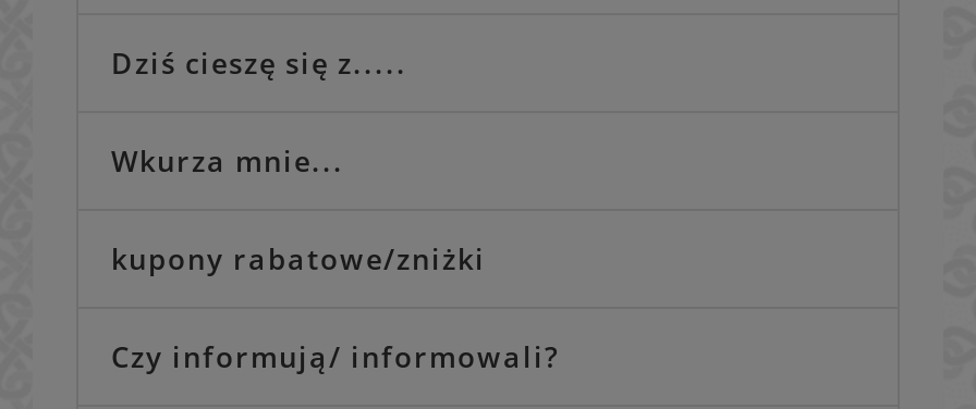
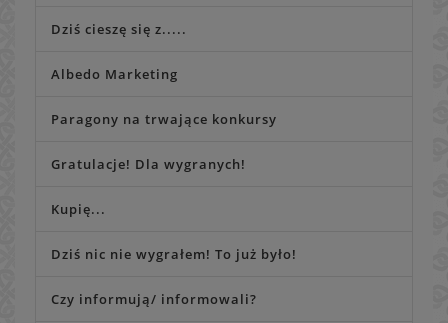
[111,141,486,278] Wkurza mnie... | kupony rabatowe/zniżki -> [51,65,297,263] Albedo Marketing | Paragony na trwające konkursy | Gratulacje! Dla wygranych! | Kupię... | Dziś nic nie wygrałem! To już było!

